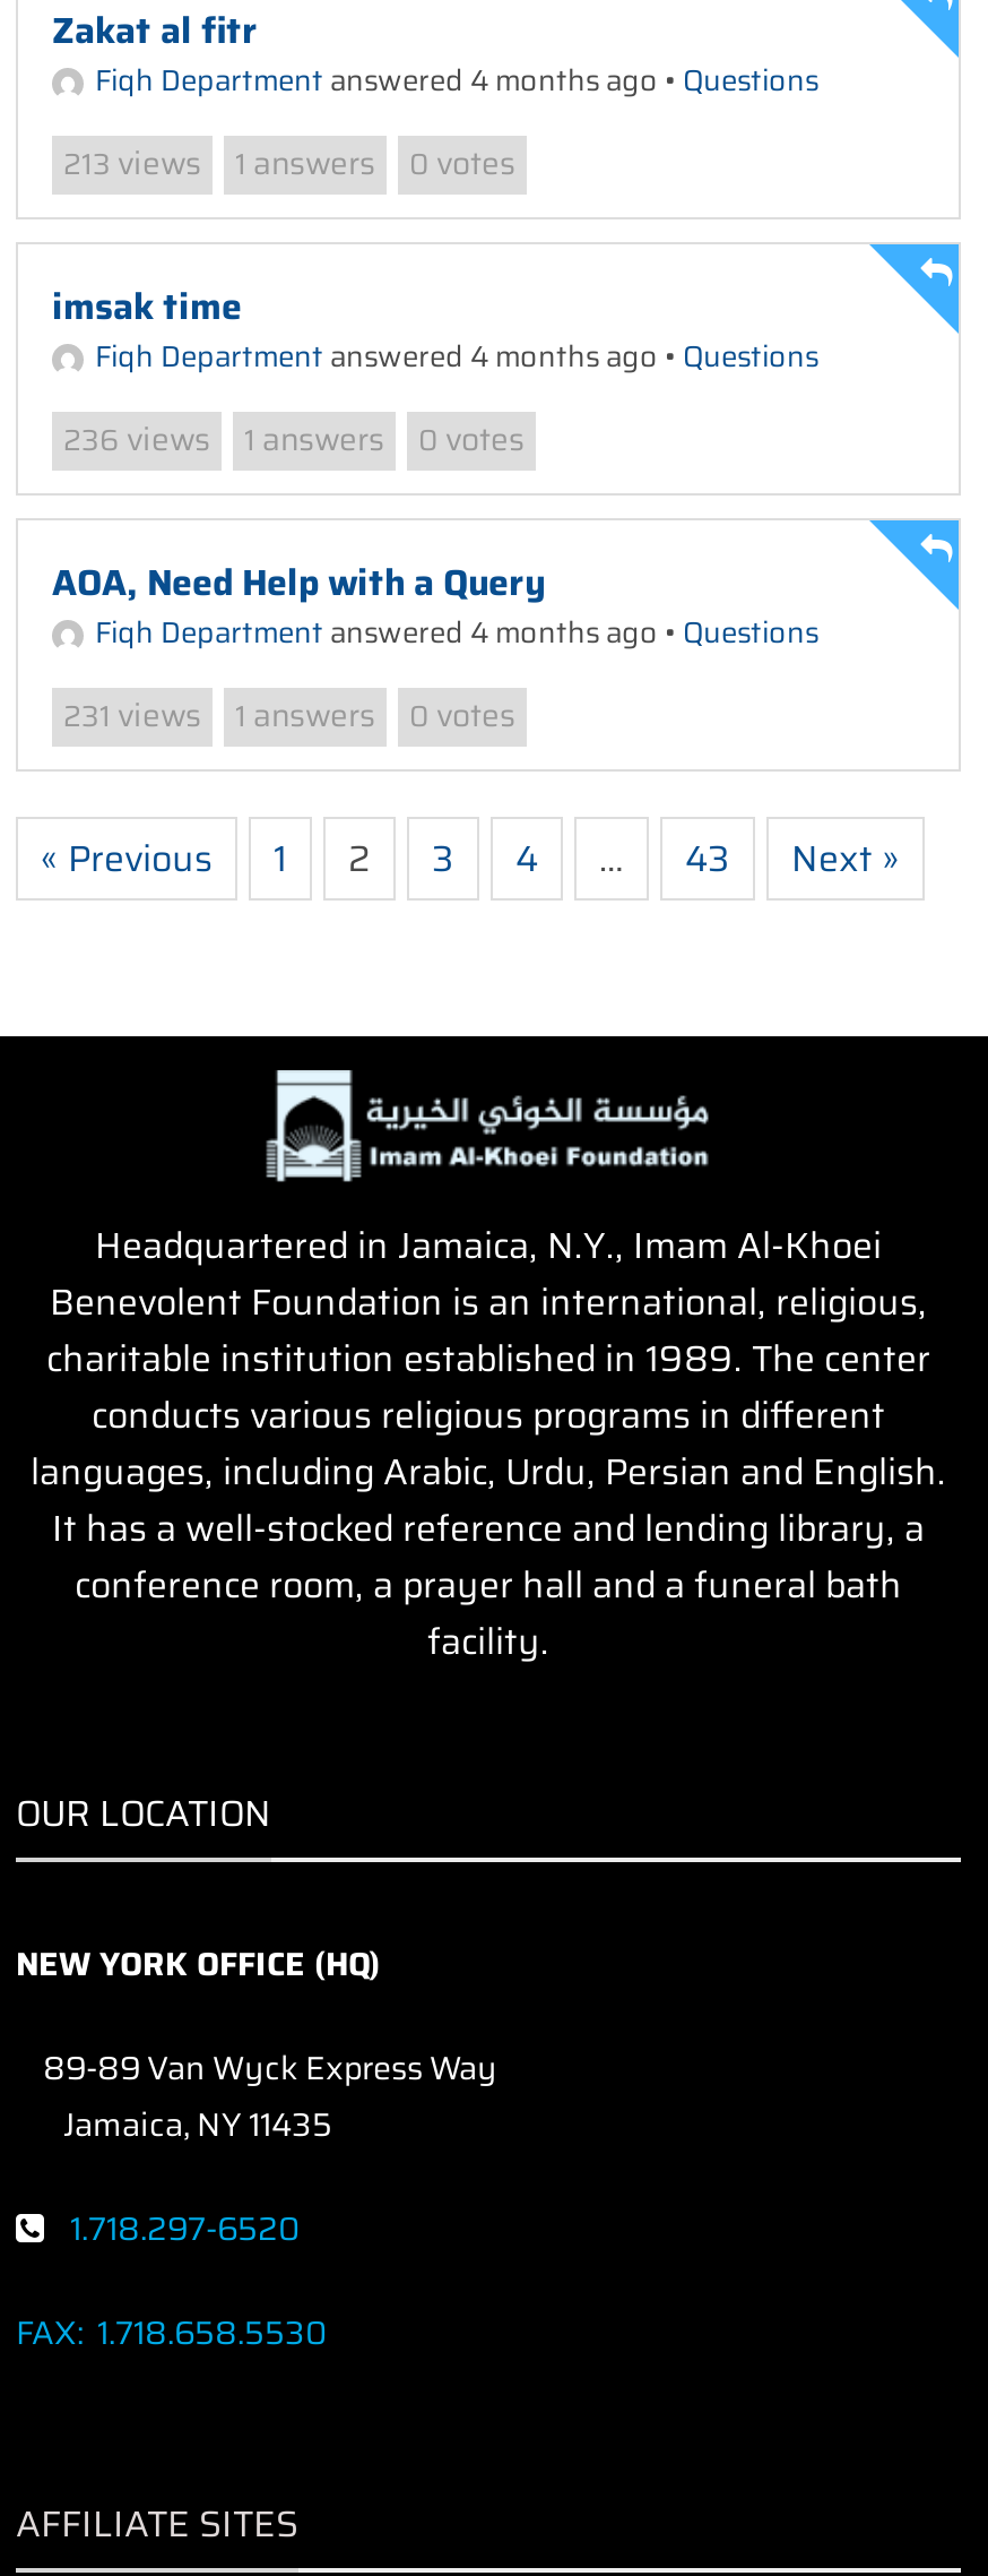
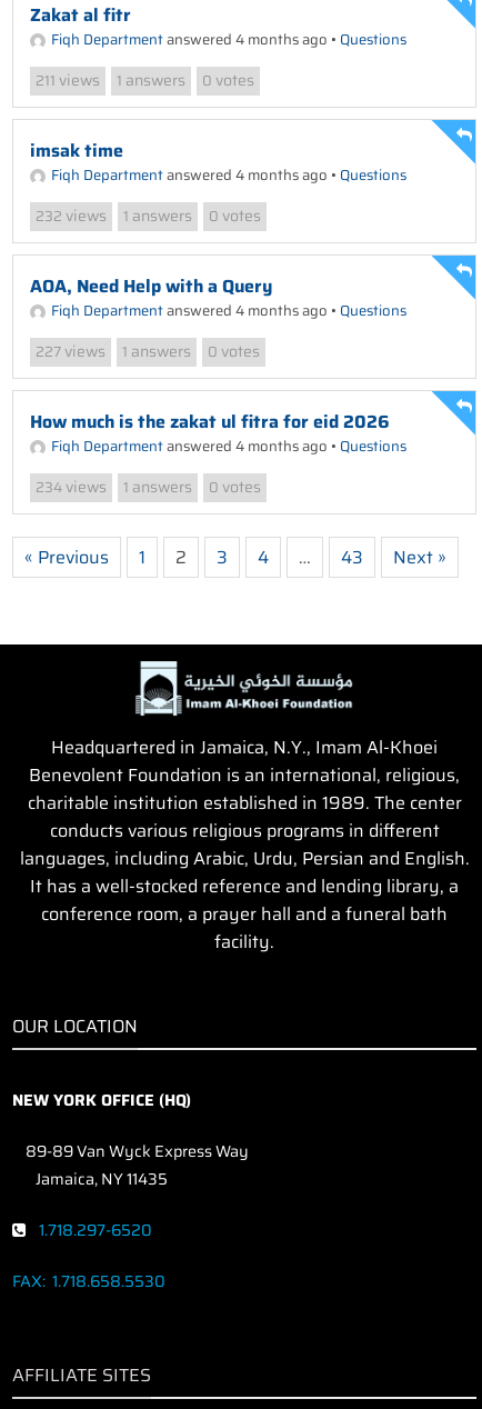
[63,138,515,188] 213 views 1 answers 0 votes -> [36,68,254,92] 211 views 1 answers 0 votes
[63,414,525,464] 236 views 1 answers 0 votes -> [36,203,261,228] 232 views 1 answers 0 votes
[63,690,201,740] 231 views -> [30,339,406,499] 227views | 1 answers | 0 votes | How much is the zakat ul fitra for eid 2026 | Fiqh Department answered 4 months ago • Questions | 234views

